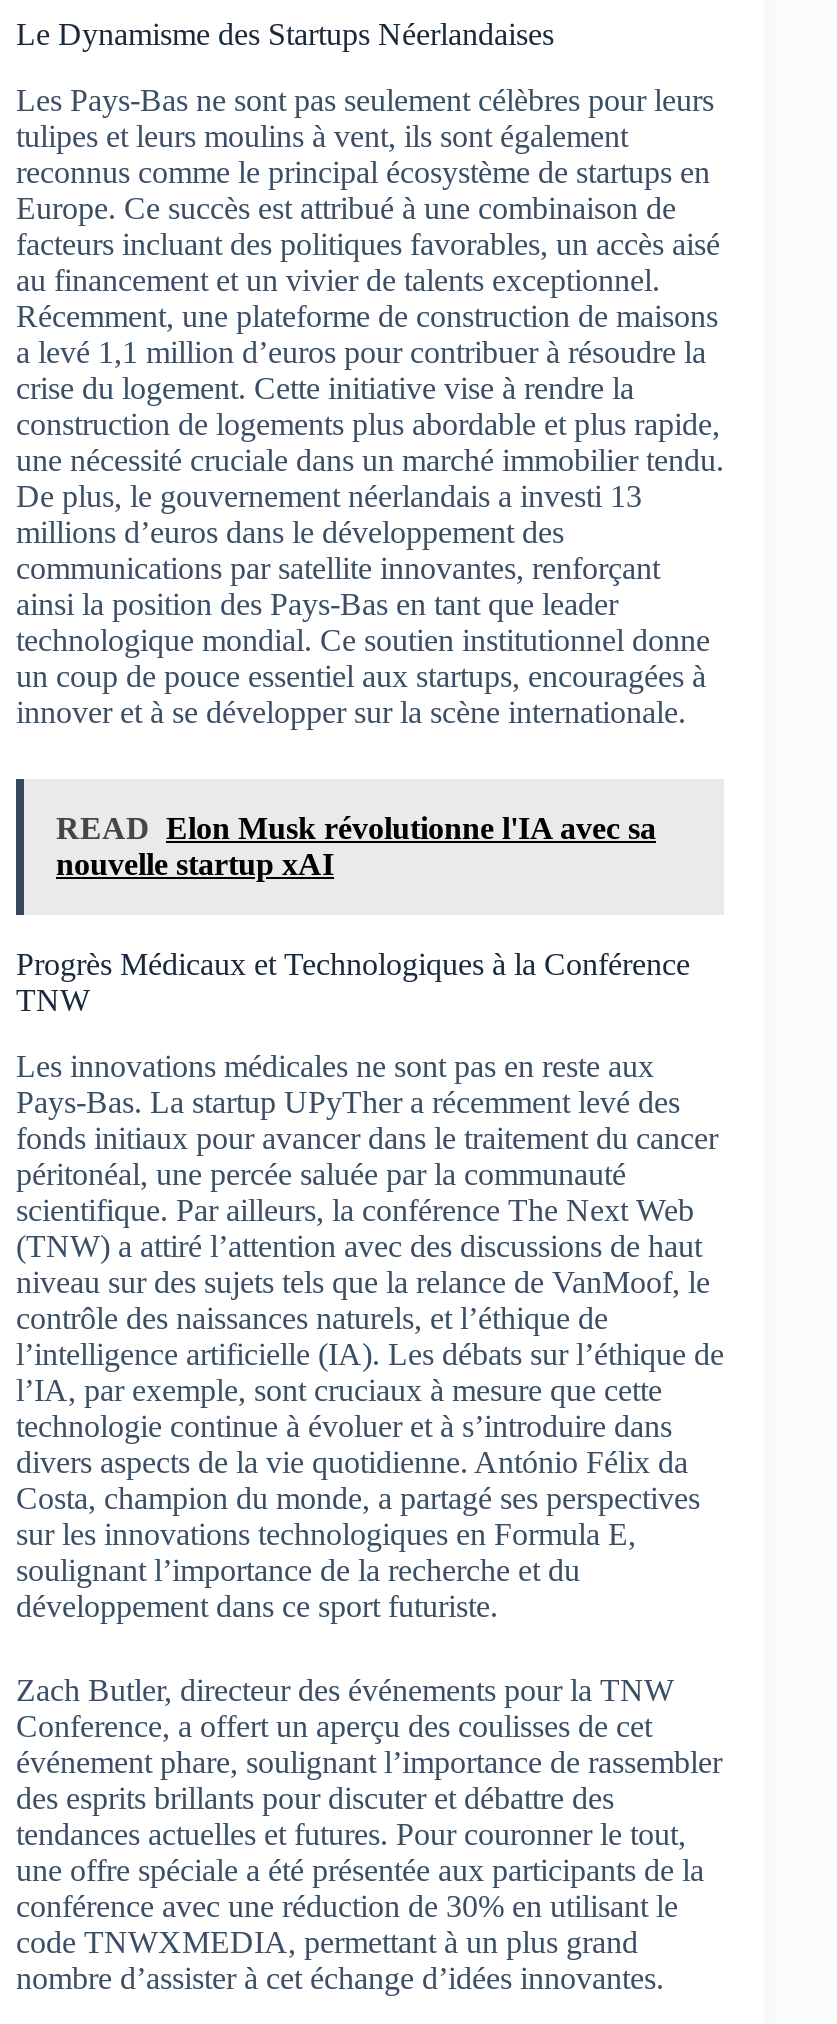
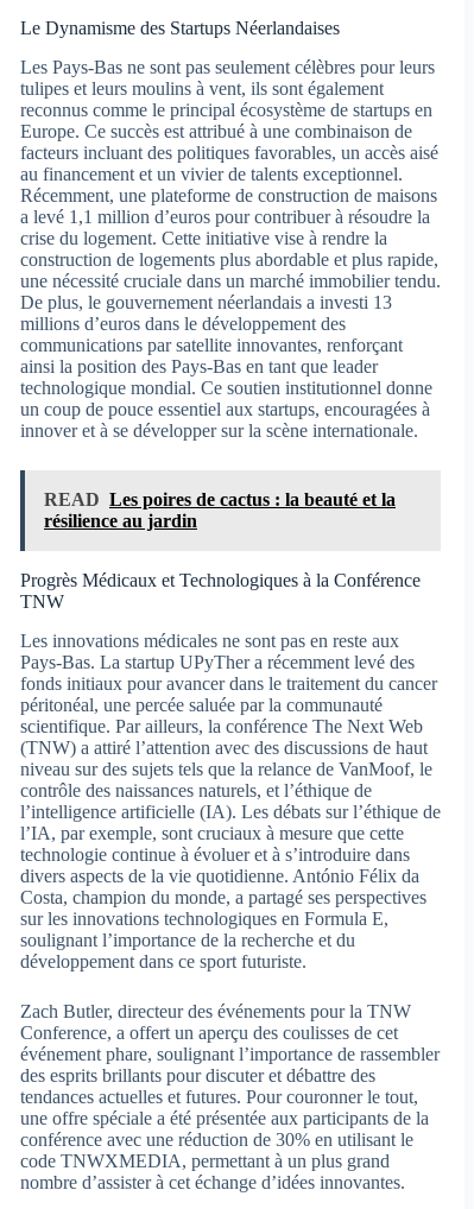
[56,811,656,881] READ Elon Musk révolutionne l'IA avec sa | nouvelle startup xAI -> [44,489,396,531] READ Les poires de cactus : la beauté et la | résilience au jardin

